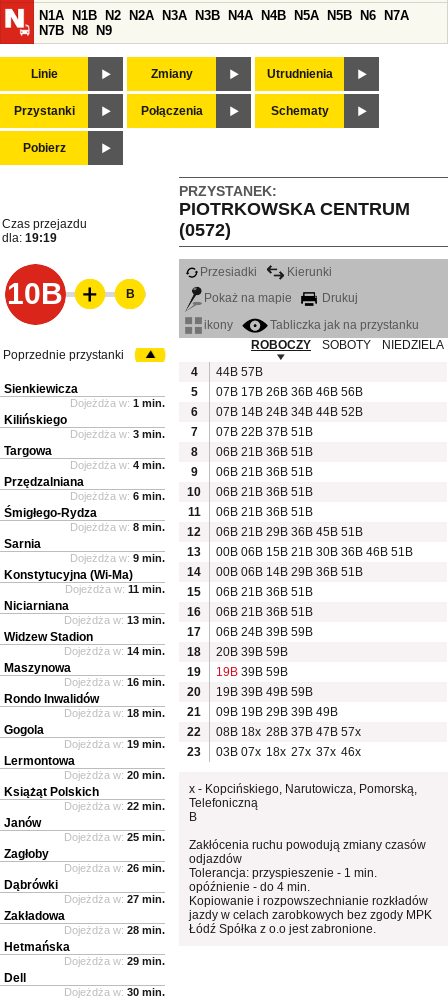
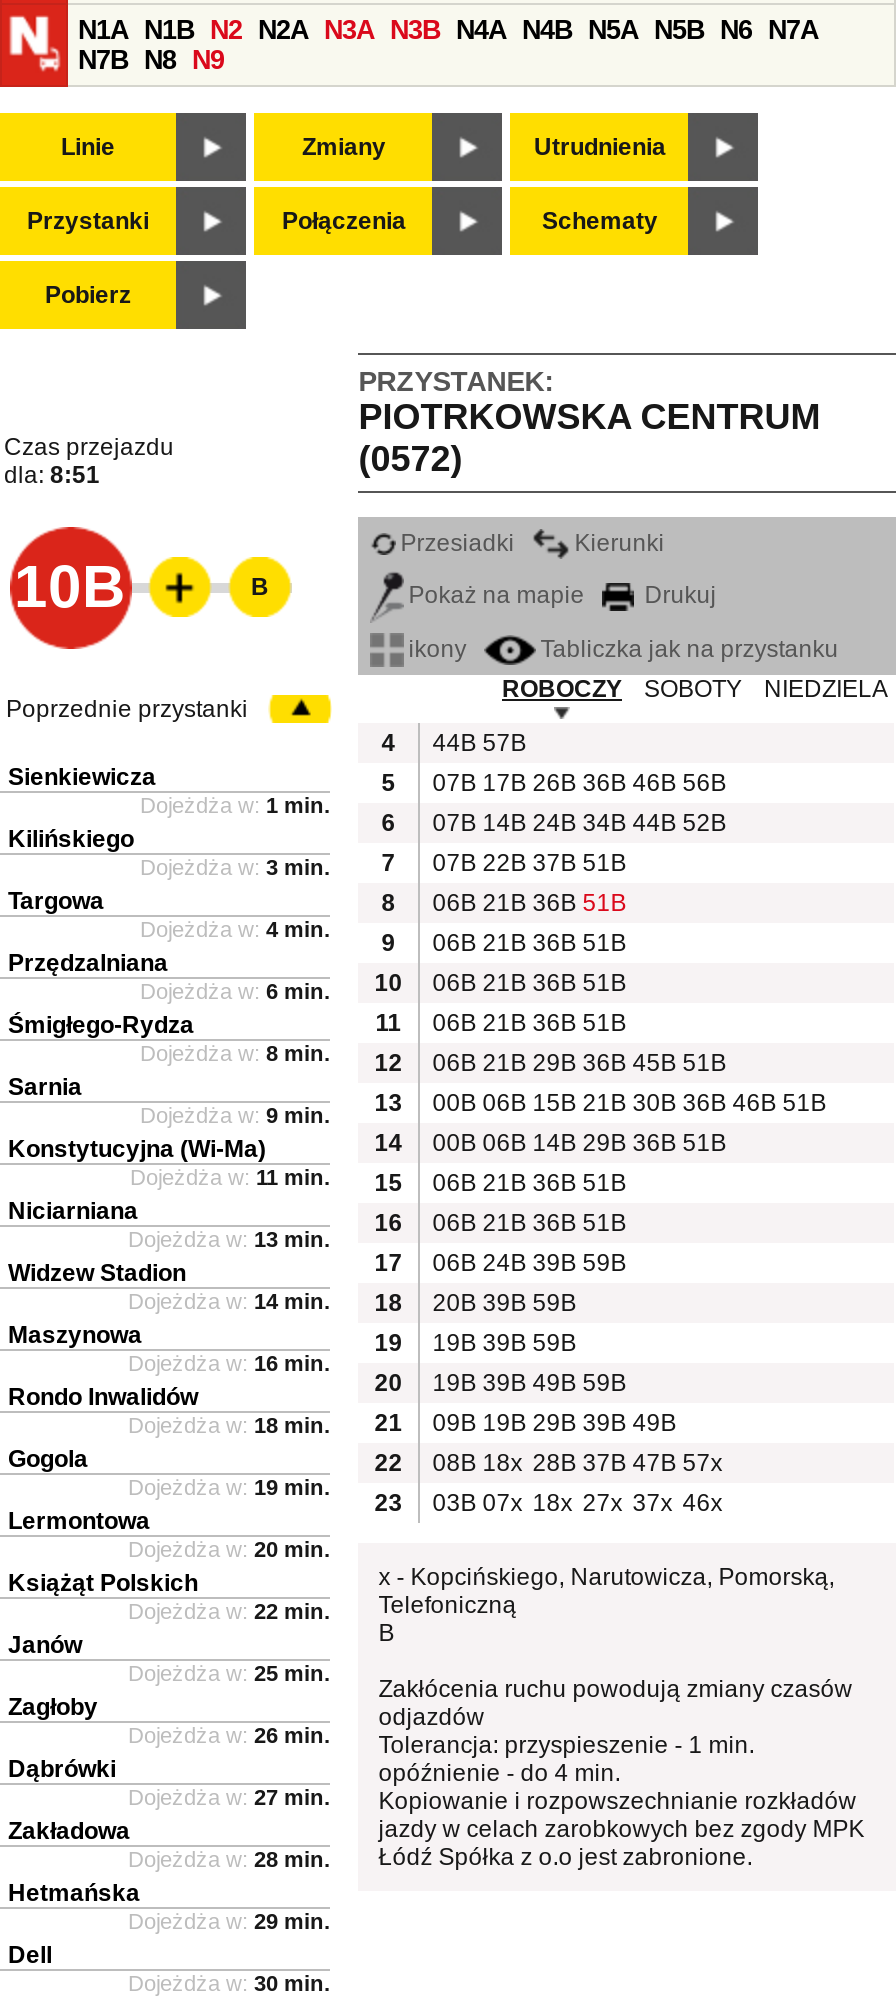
[2,231,57,245] dla: 19:19 -> [4,461,100,489] dla: 8:51

